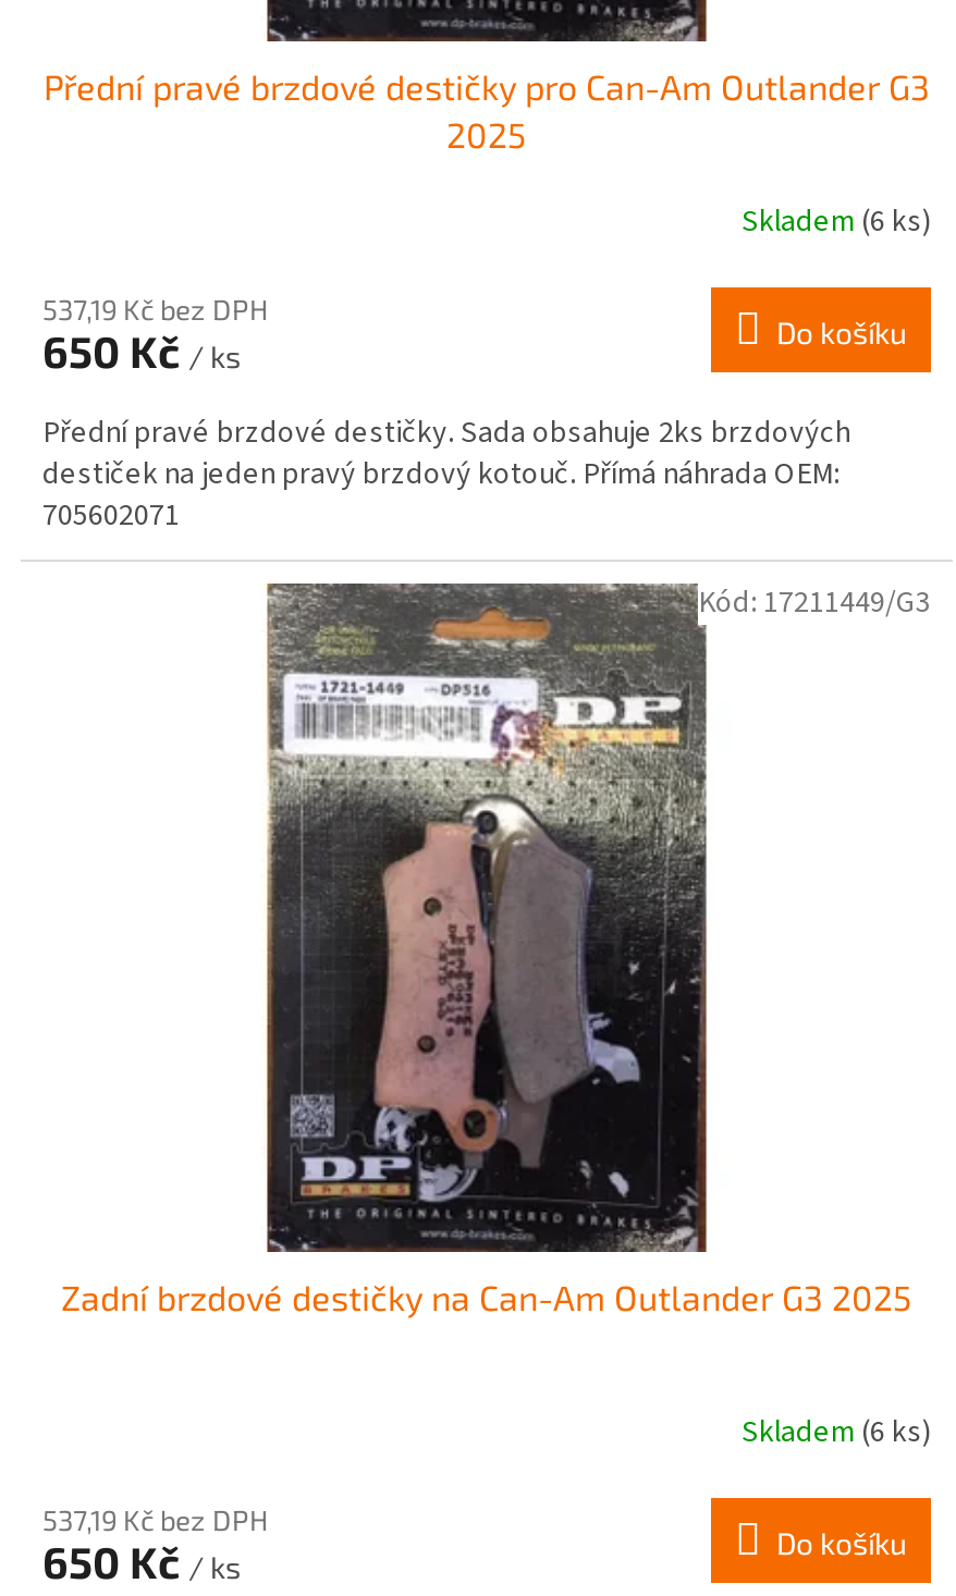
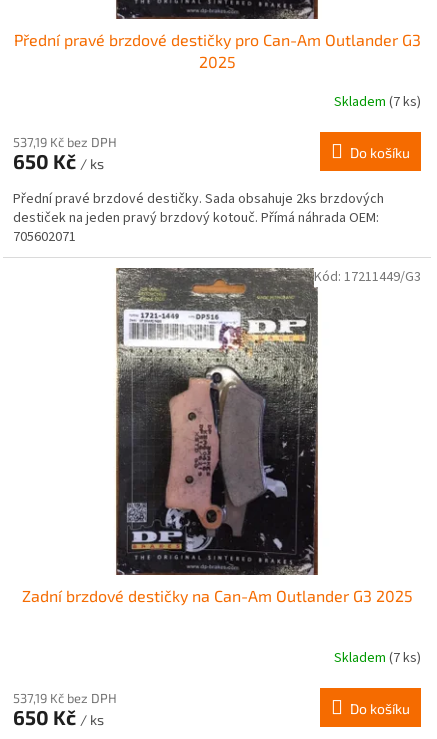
[741,201,931,245] Skladem (6 ks) -> [334,92,421,112] Skladem (7 ks)
[741,1411,931,1455] Skladem (6 ks) -> [334,648,421,668] Skladem (7 ks)

